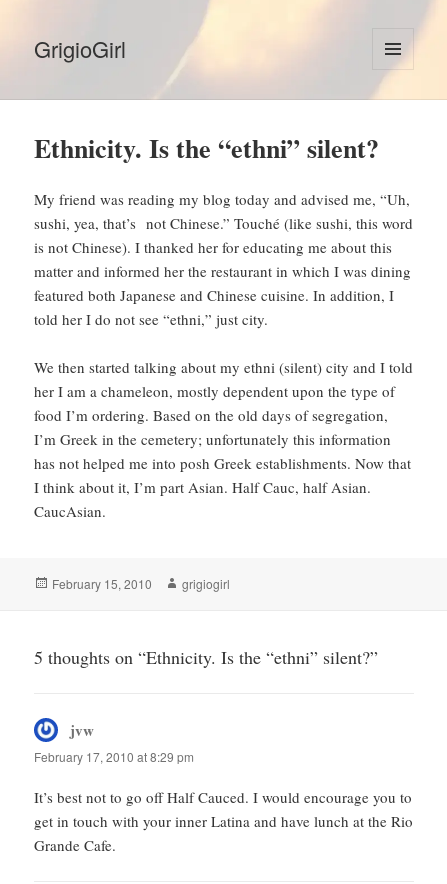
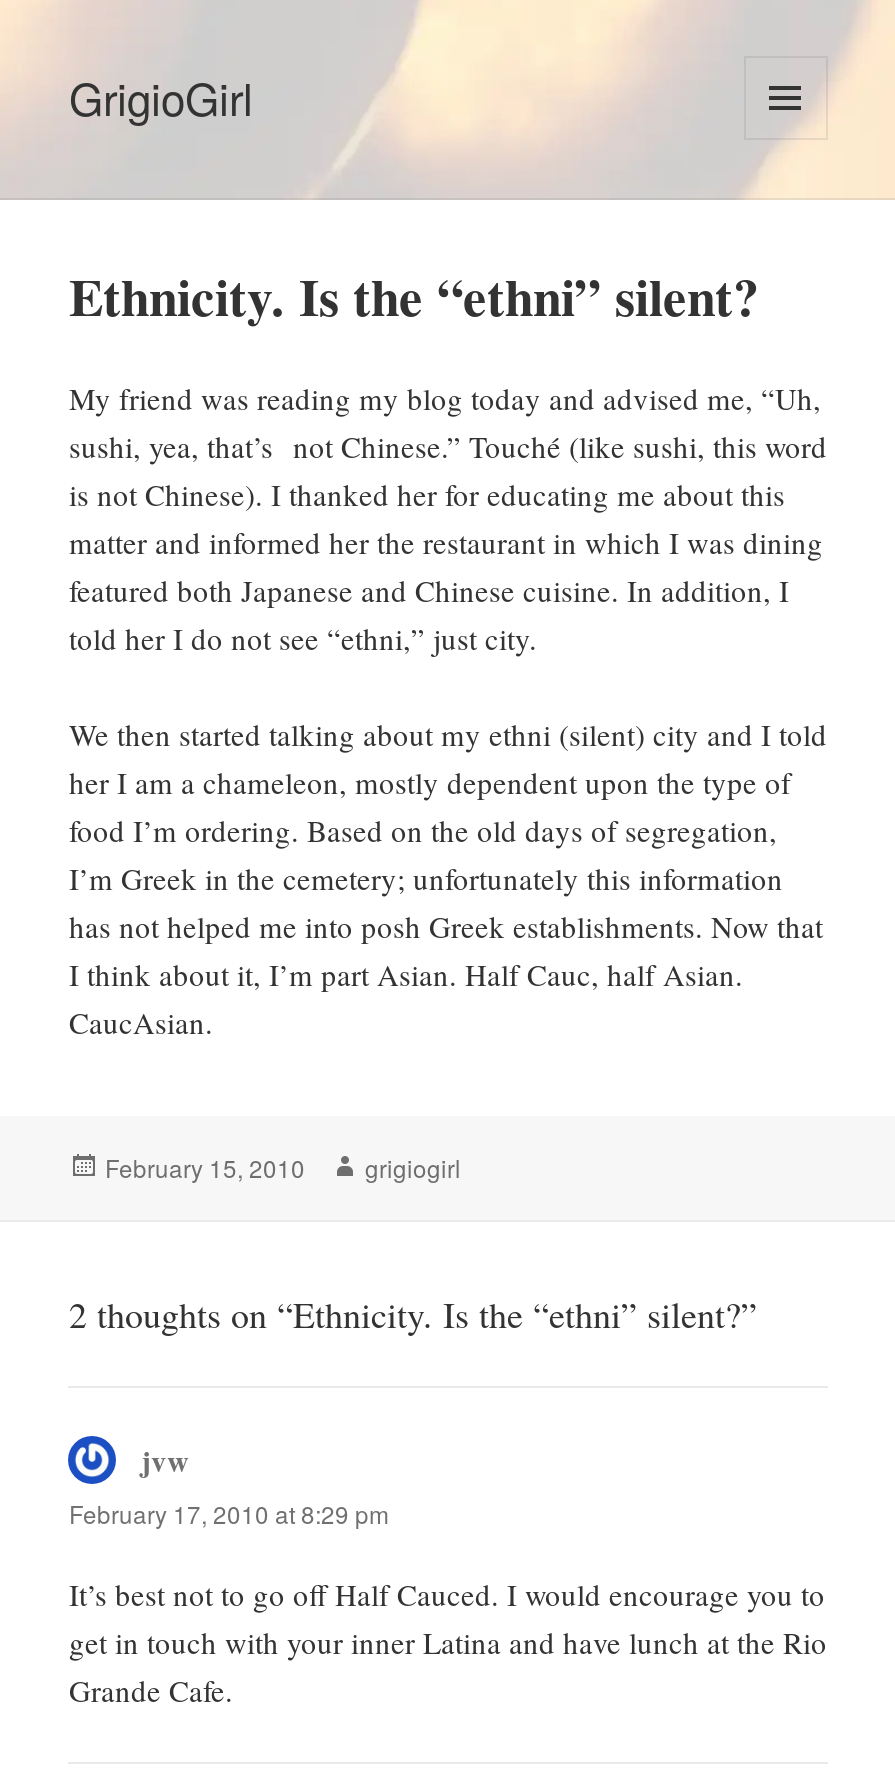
[34,645,378,669] 5 thoughts on “Ethnicity. Is the “ethni” silent?” -> [69,1289,757,1337] 2 thoughts on “Ethnicity. Is the “ethni” silent?”

